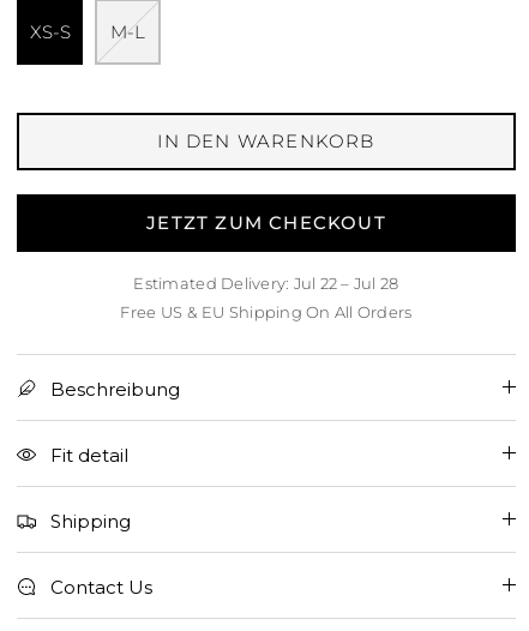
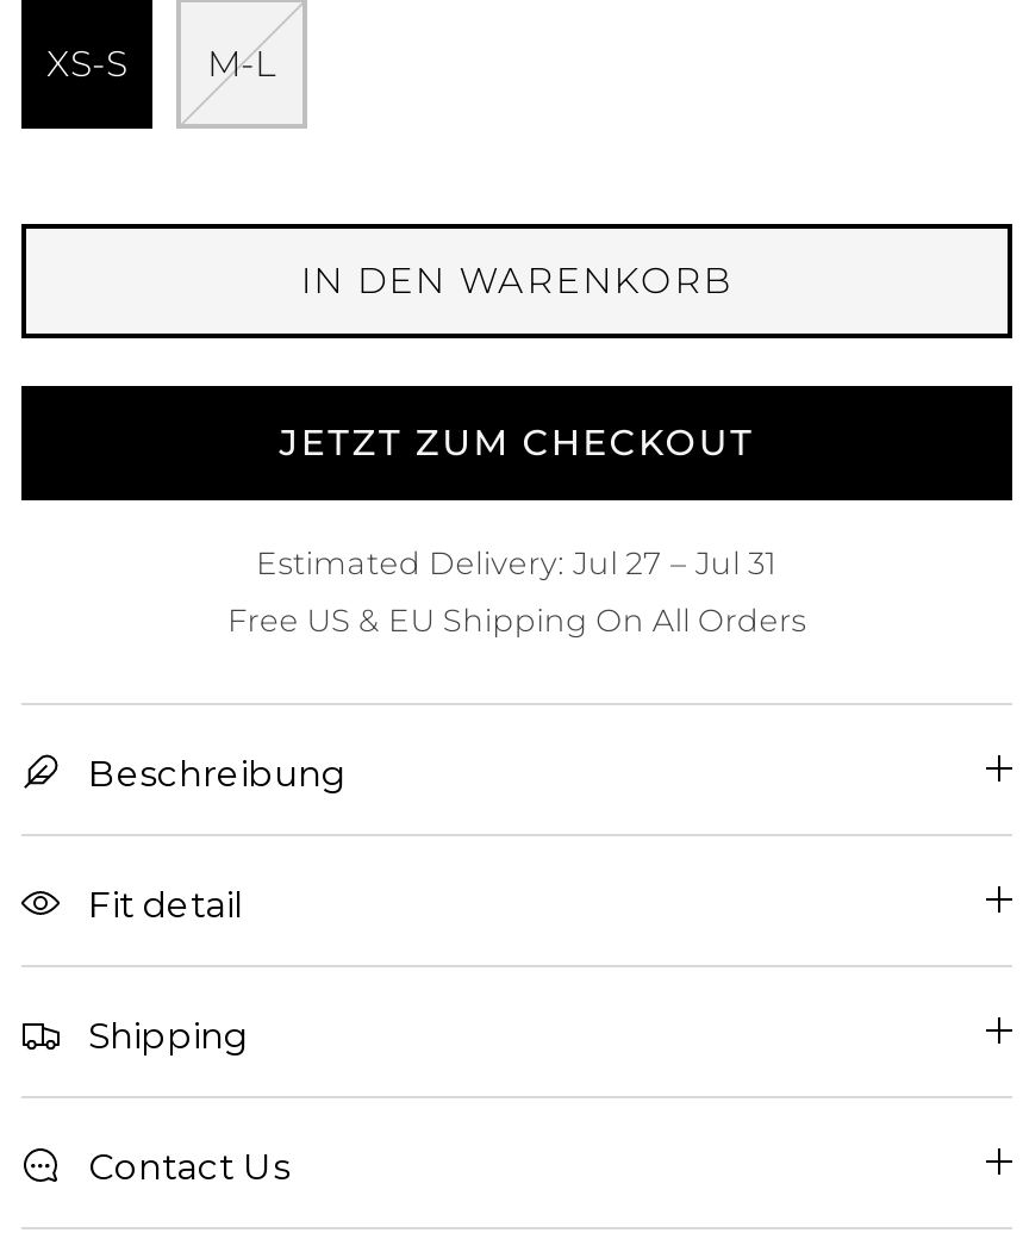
[134,273,399,293] Estimated Delivery: Jul 22 – Jul 28 -> [256,543,778,581] Estimated Delivery: Jul 27 – Jul 31

